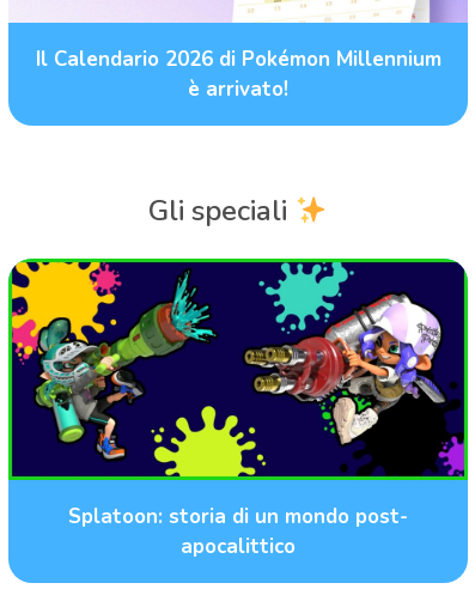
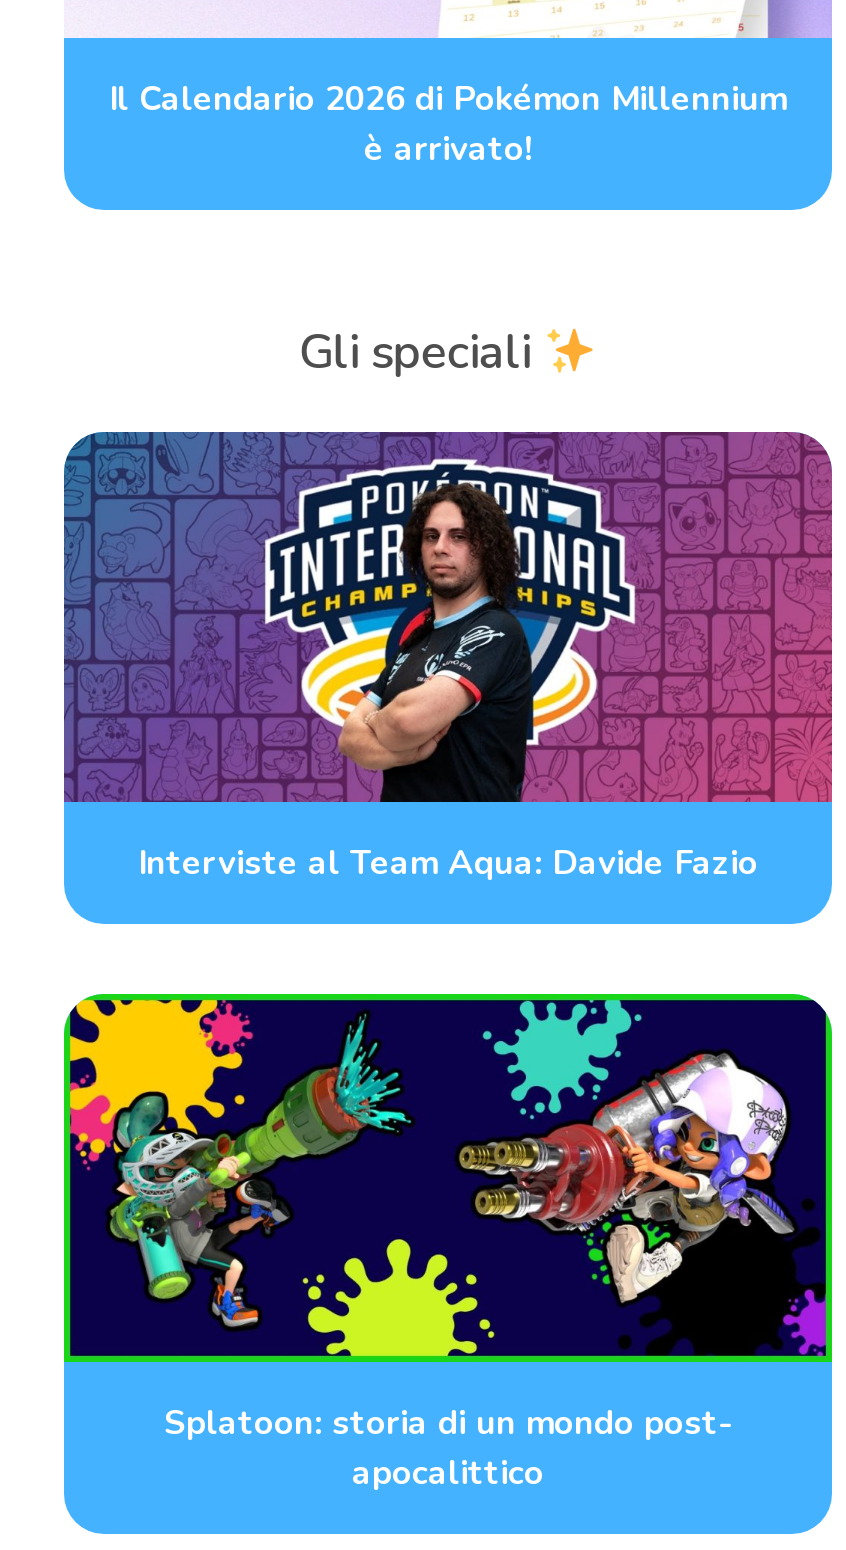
none -> [62,430,834,886] [image] | Interviste al Team Aqua: Davide Fazio

